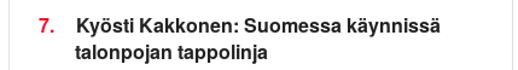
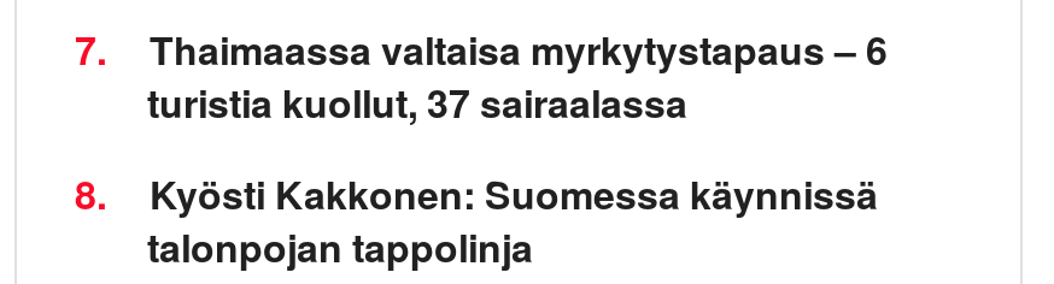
none -> [75,22,888,221] Thaimaassa valtaisa myrkytystapaus – 6 | turistia kuollut, 37 sairaalassa | 8.

